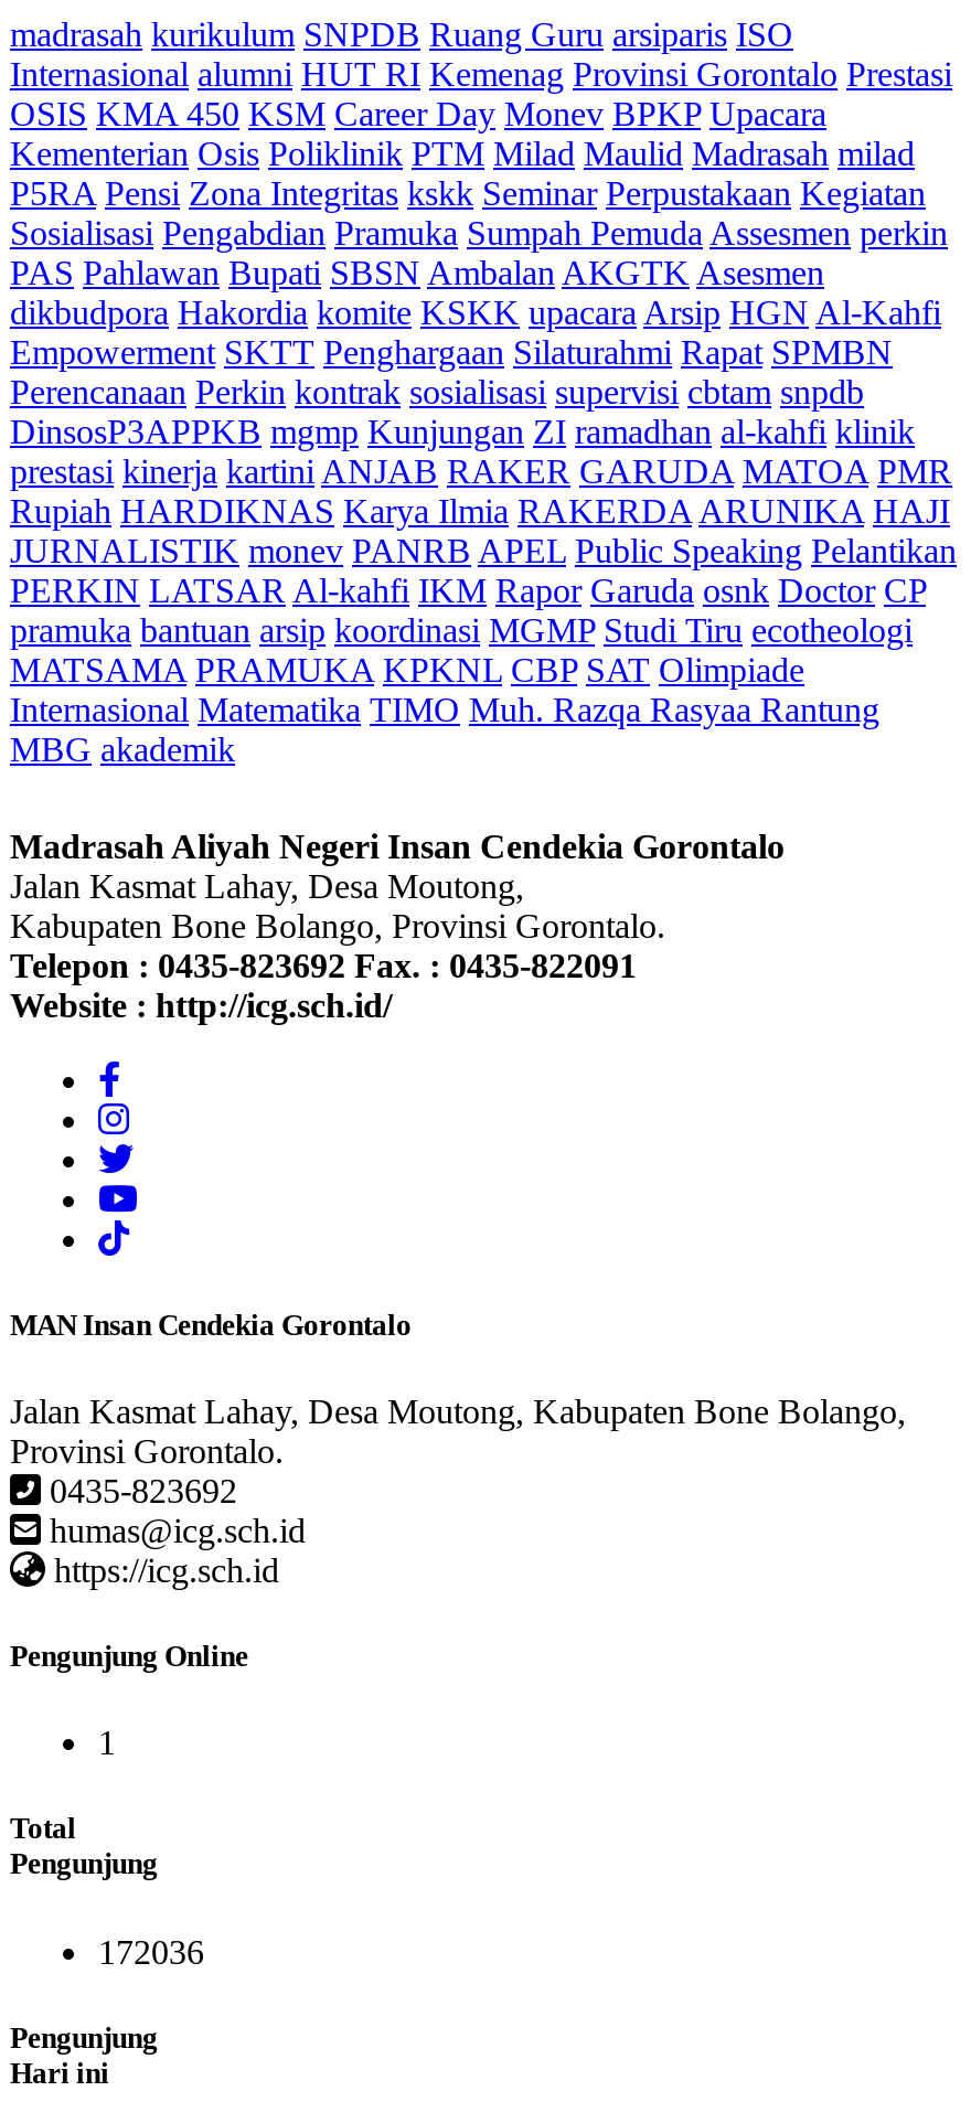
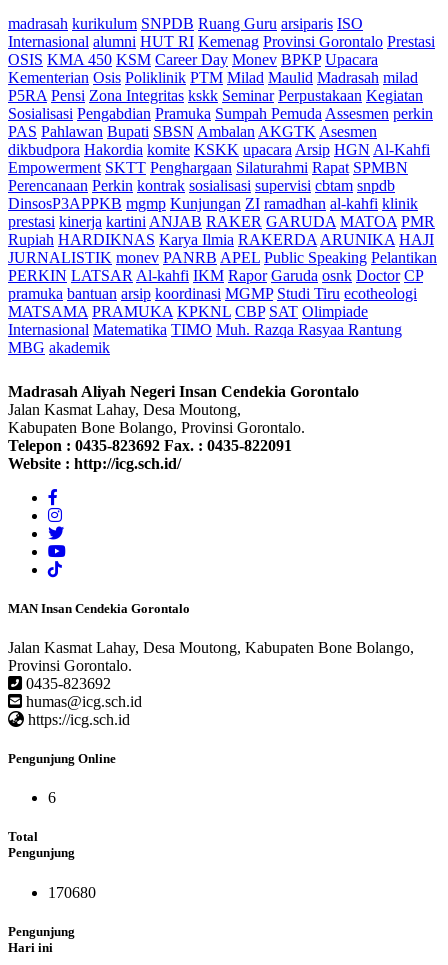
[98,1724,116,1762] 1 -> [48,789,56,806] 6
[98,1932,204,1970] 172036 -> [48,884,96,901] 170680

